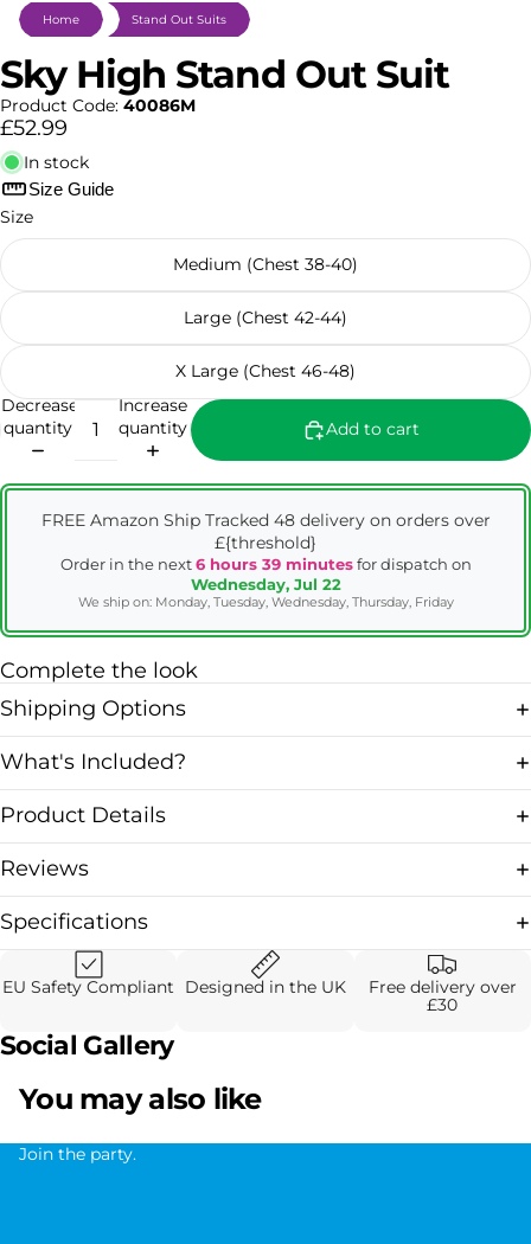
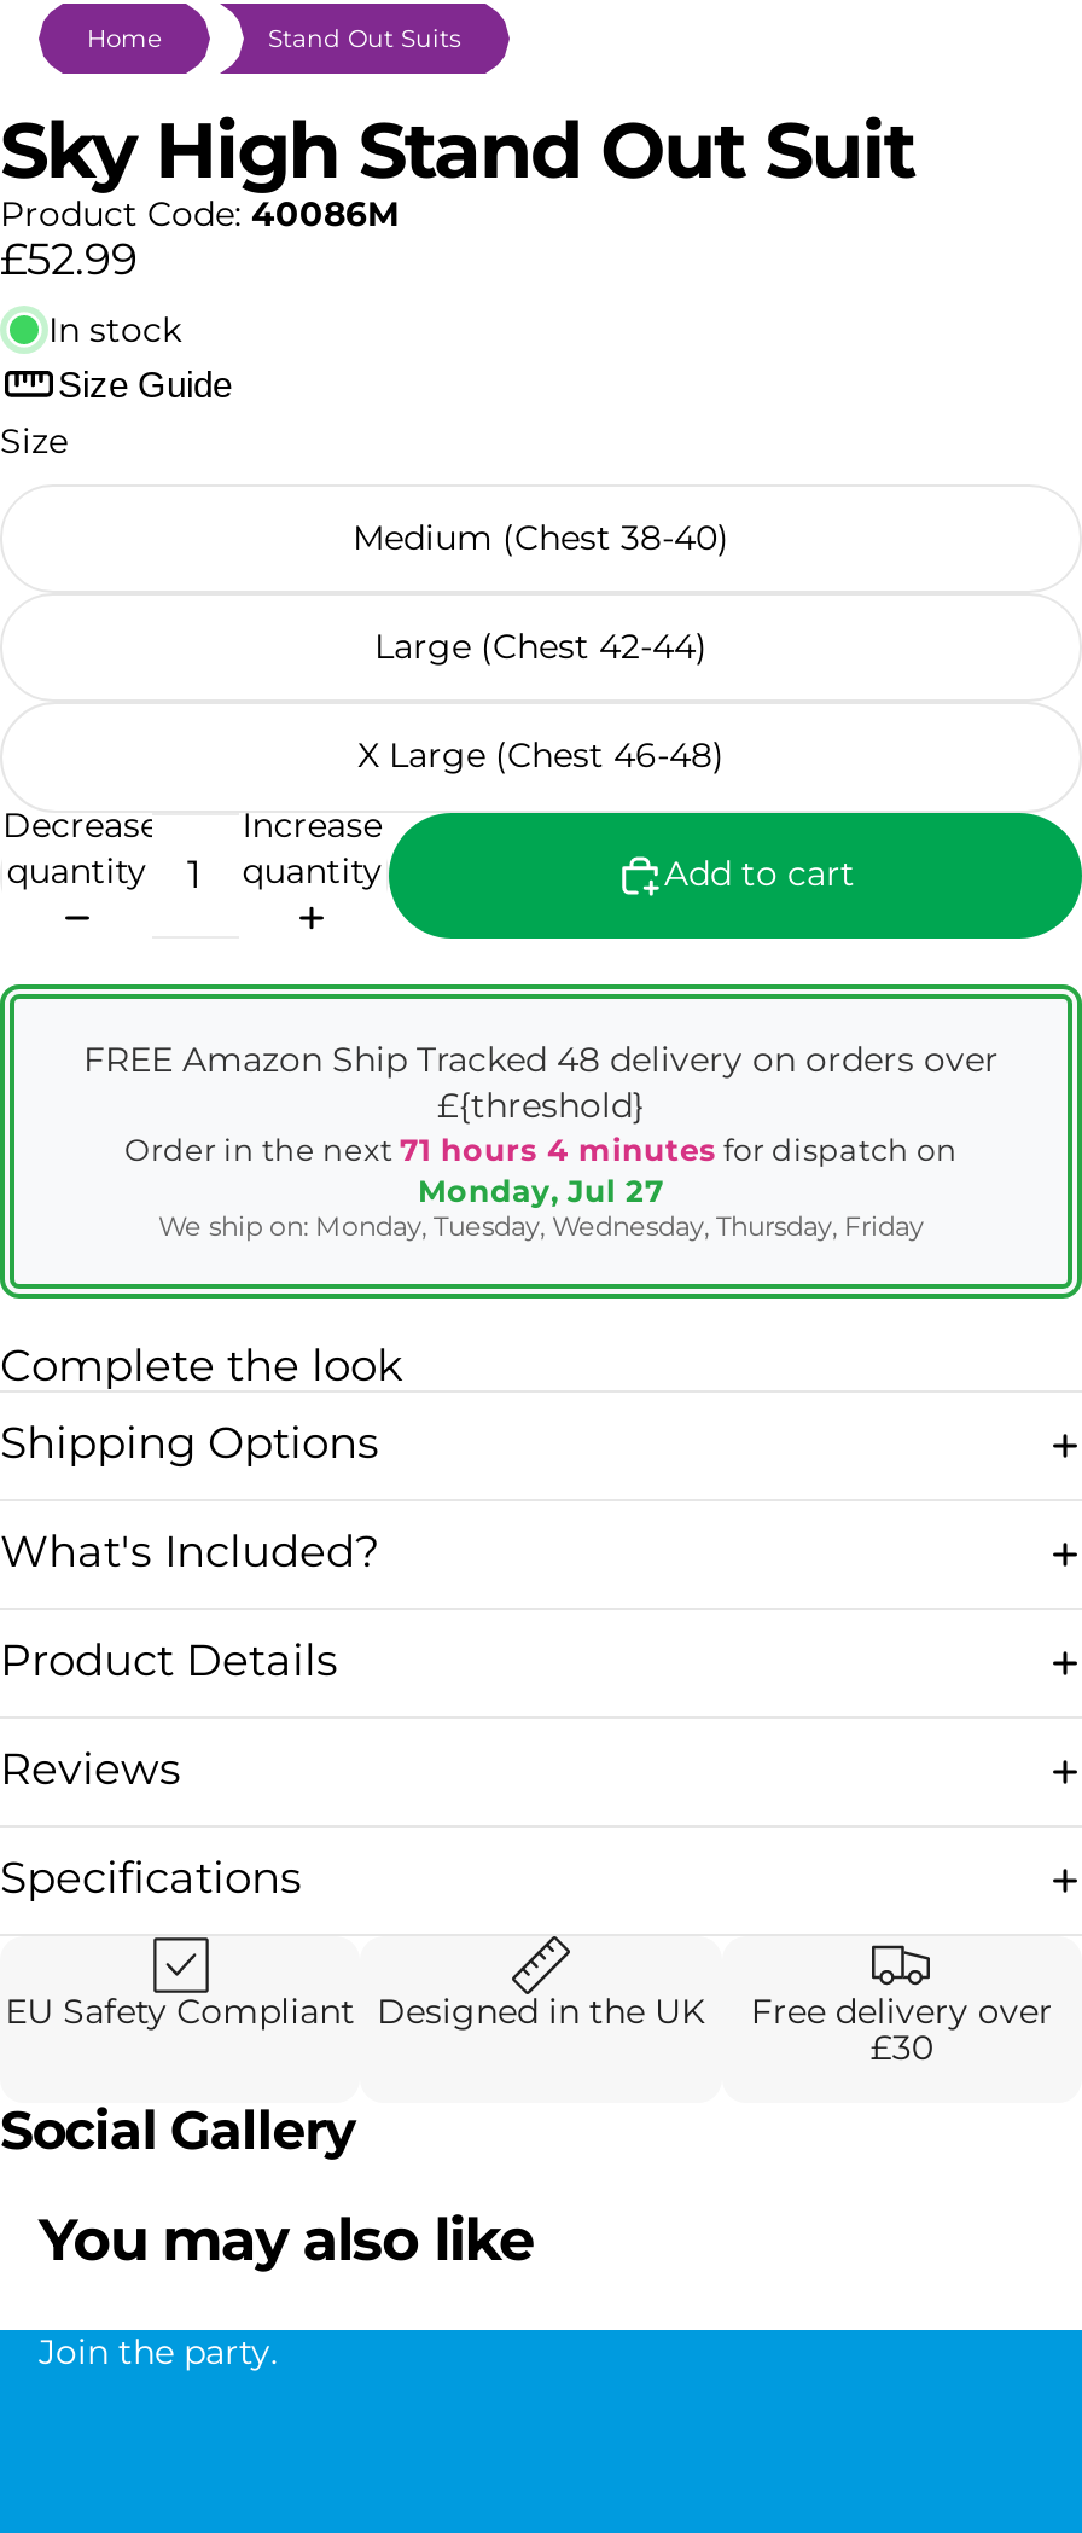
[60,555,471,573] Order in the next 6 hours 39 minutes for dispatch on -> [124,1131,958,1167] Order in the next 71 hours 4 minutes for dispatch on
[190,575,341,593] Wednesday, Jul 22 -> [418,1172,664,1208] Monday, Jul 27

